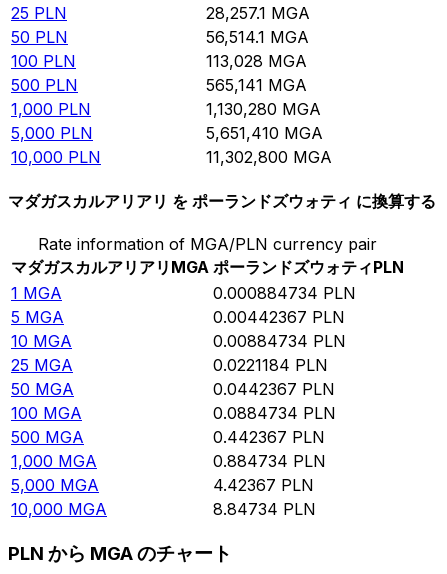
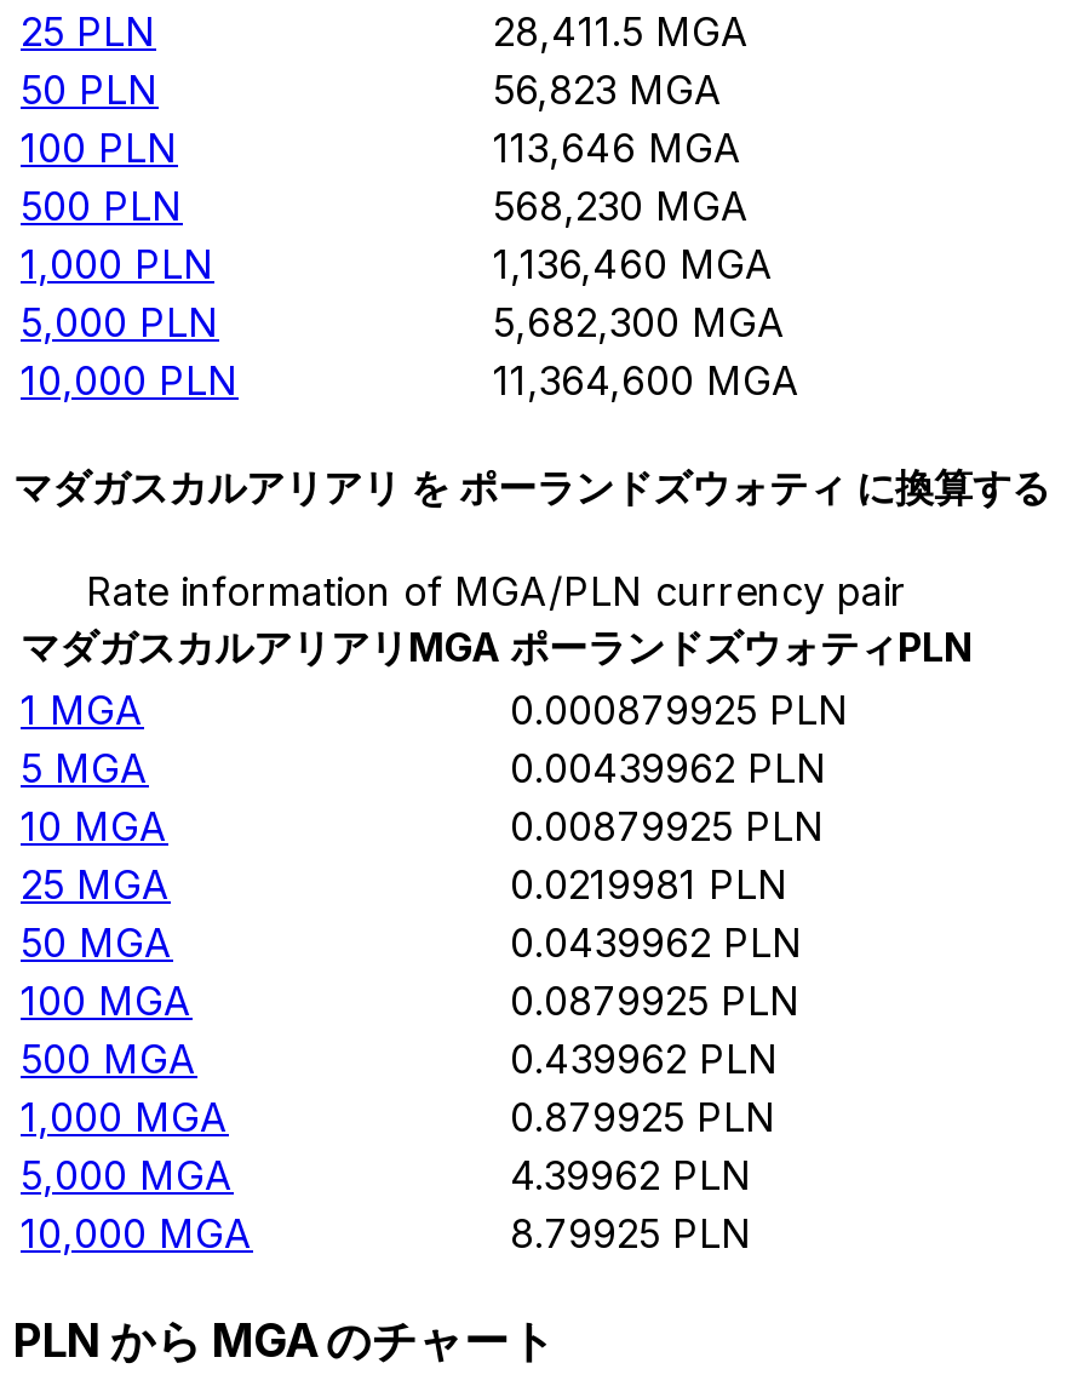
[206,3,310,23] 28,257.1 MGA -> [493,7,750,55] 28,411.5 MGA
[206,27,309,47] 56,514.1 MGA -> [493,65,723,113] 56,823 MGA
[206,51,307,71] 113,028 MGA -> [493,123,742,172] 113,646 MGA
[206,75,307,95] 565,141 MGA -> [493,181,750,230] 568,230 MGA
[206,99,321,119] 1,130,280 MGA -> [493,239,774,288] 1,136,460 MGA
[206,123,323,143] 5,651,410 MGA -> [493,298,786,346] 5,682,300 MGA
[206,147,332,167] 11,302,800 MGA -> [493,356,801,404] 11,364,600 MGA
[213,283,356,303] 0.000884734 PLN -> [510,686,849,735] 0.000879925 PLN
[213,307,345,327] 0.00442367 PLN -> [510,745,827,793] 0.00439962 PLN
[213,331,346,351] 0.00884734 PLN -> [510,803,825,851] 0.00879925 PLN
[213,355,328,375] 0.0221184 PLN -> [510,861,789,909] 0.0219981 PLN
[213,379,335,399] 0.0442367 PLN -> [510,919,803,968] 0.0439962 PLN
[213,403,336,423] 0.0884734 PLN -> [510,977,801,1026] 0.0879925 PLN
[213,427,325,447] 0.442367 PLN -> [510,1035,779,1084] 0.439962 PLN
[213,451,326,471] 0.884734 PLN -> [510,1094,776,1142] 0.879925 PLN
[213,475,314,495] 4.42367 PLN -> [510,1152,752,1200] 4.39962 PLN
[213,499,316,519] 8.84734 PLN -> [510,1210,752,1258] 8.79925 PLN

